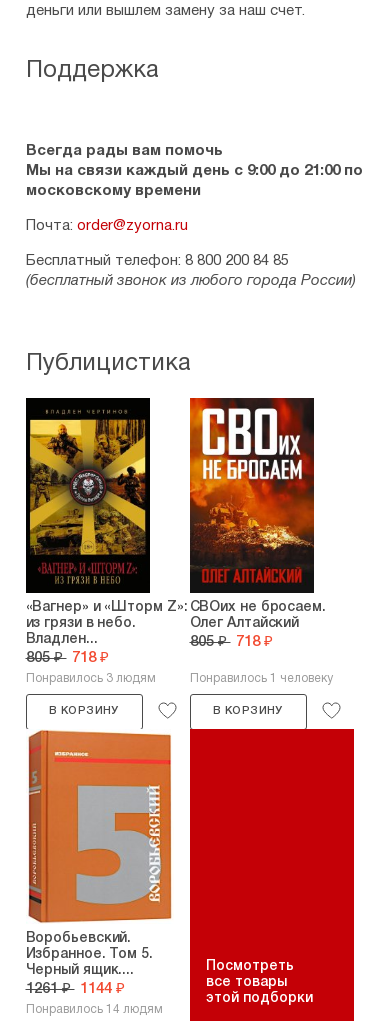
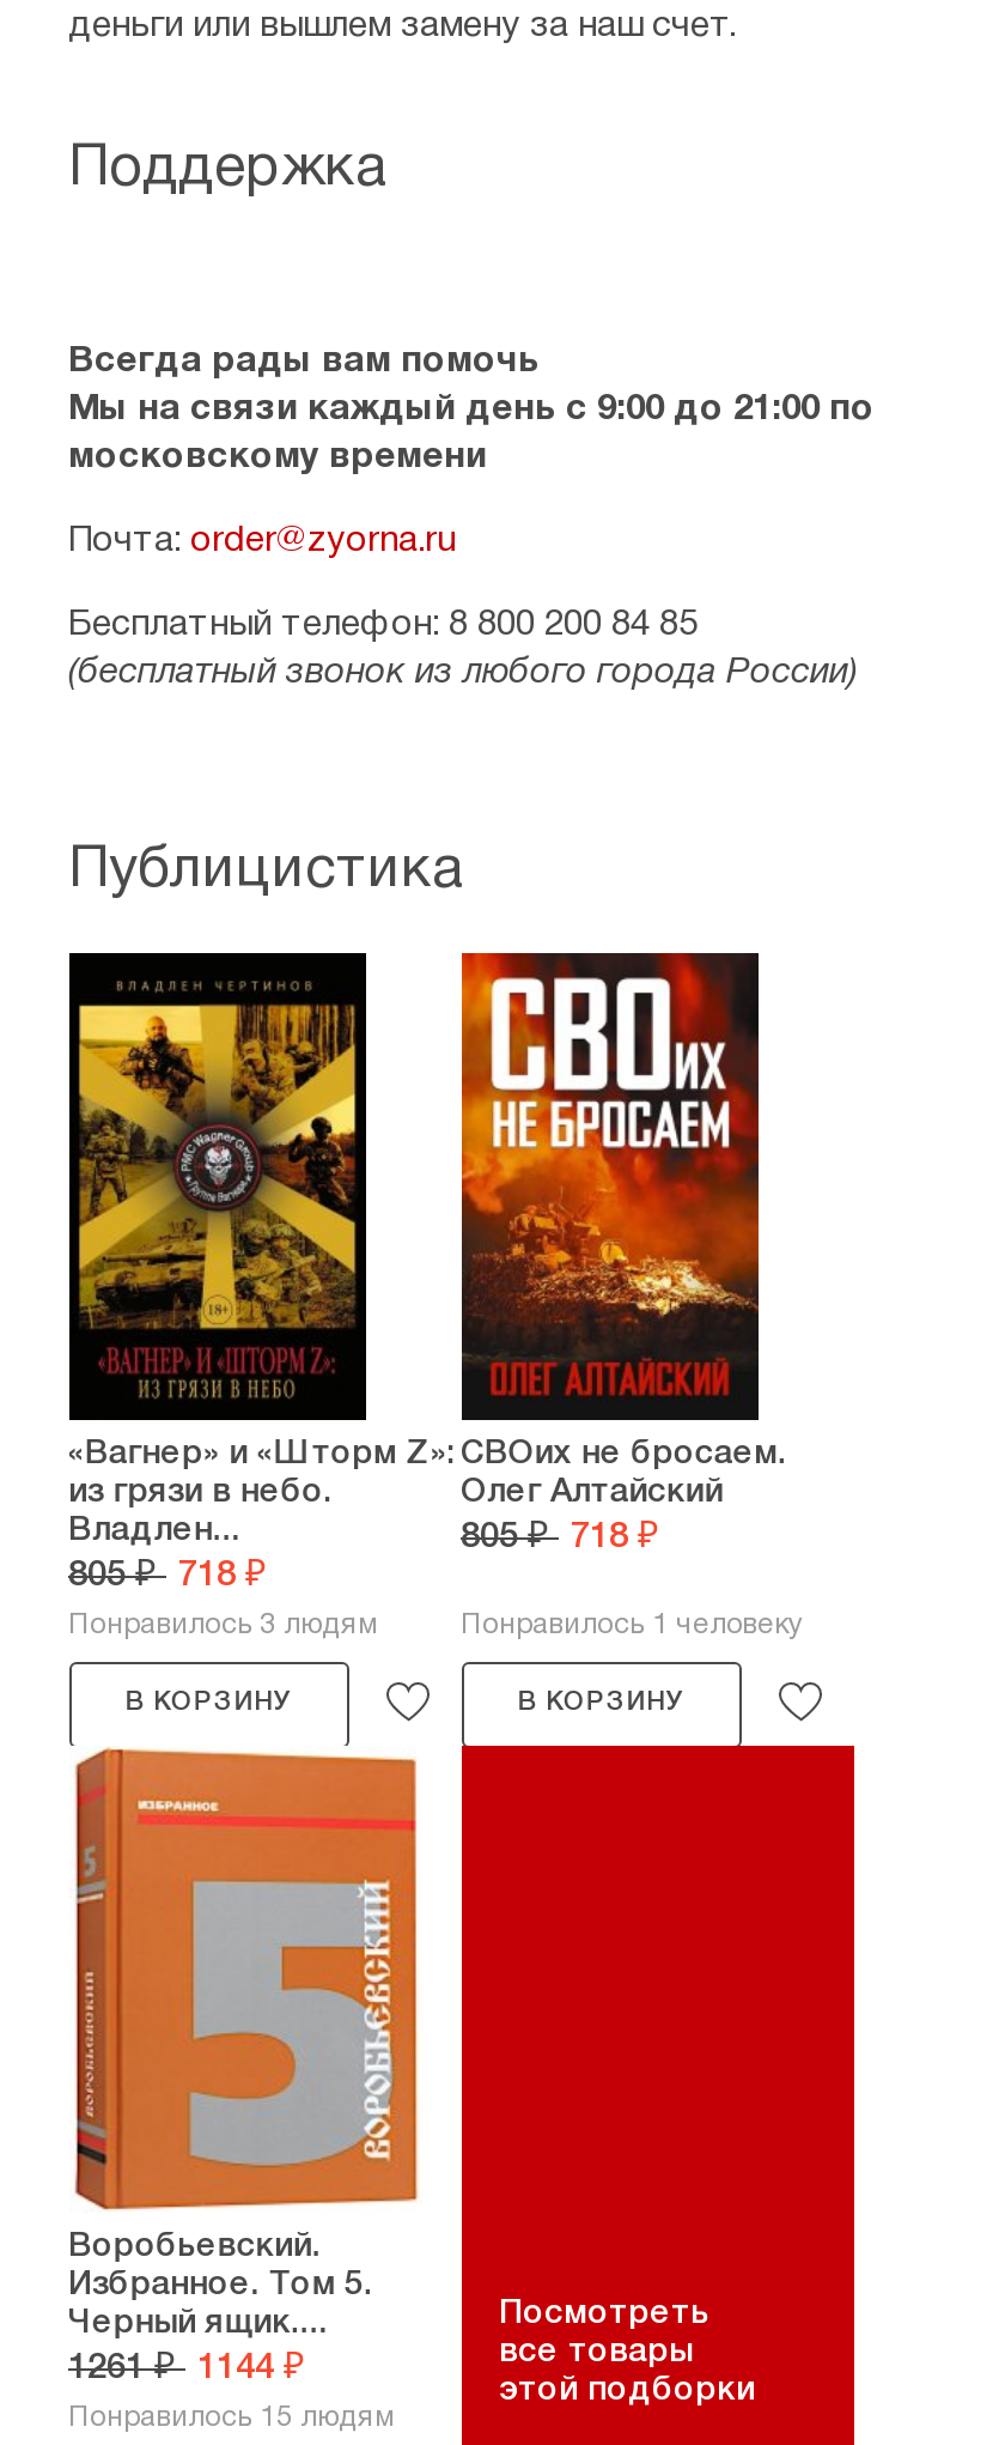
[25,1004,162,1015] Понравилось 14 людям -> [68,2404,396,2431] Понравилось 15 людям

